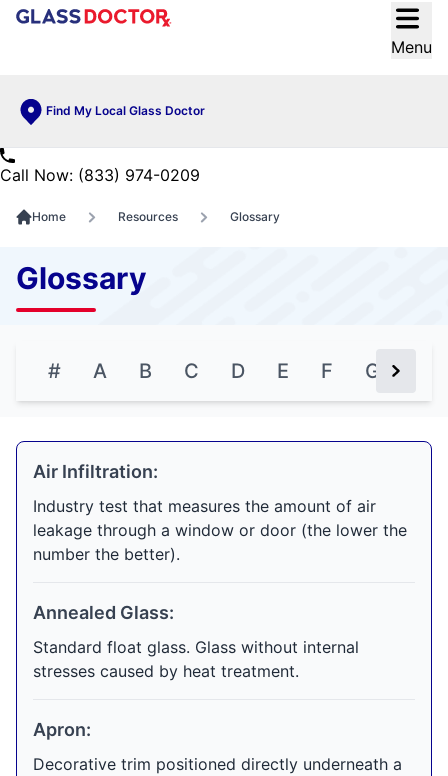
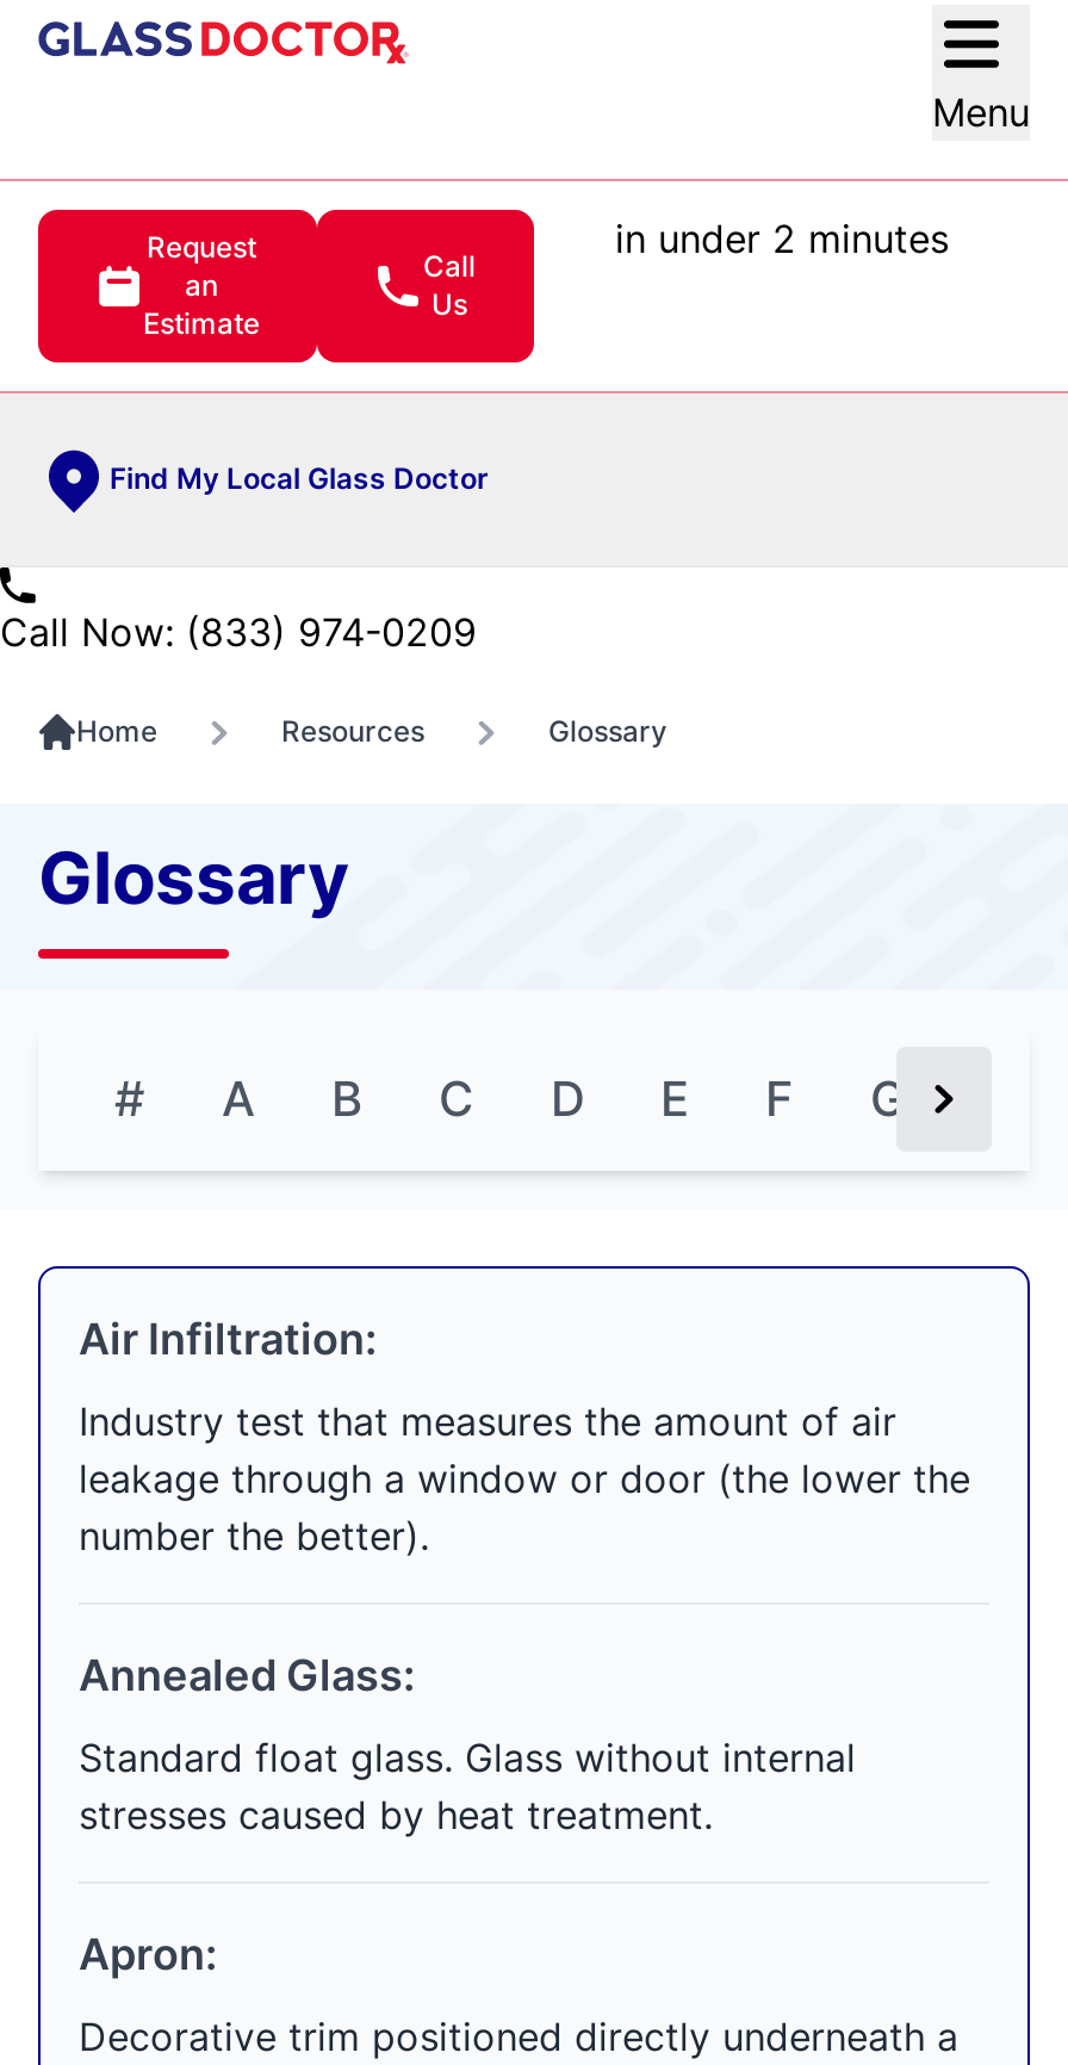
none -> [36,207,536,365] [image] | Request | an | Estimate
none -> [423,248,476,322] Call | Us
none -> [615,215,949,262] in under 2 minutes

